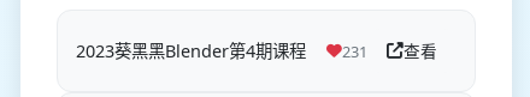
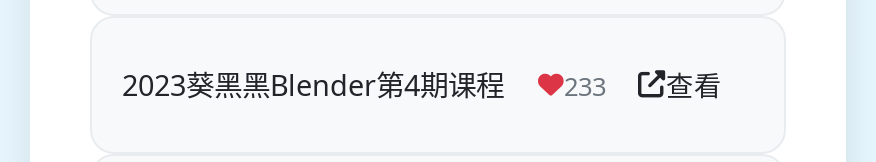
[76,40,437,62] 2023葵黑黑Blender第4期课程 231 查看 -> [122,66,722,104] 2023葵黑黑Blender第4期课程 233 查看

